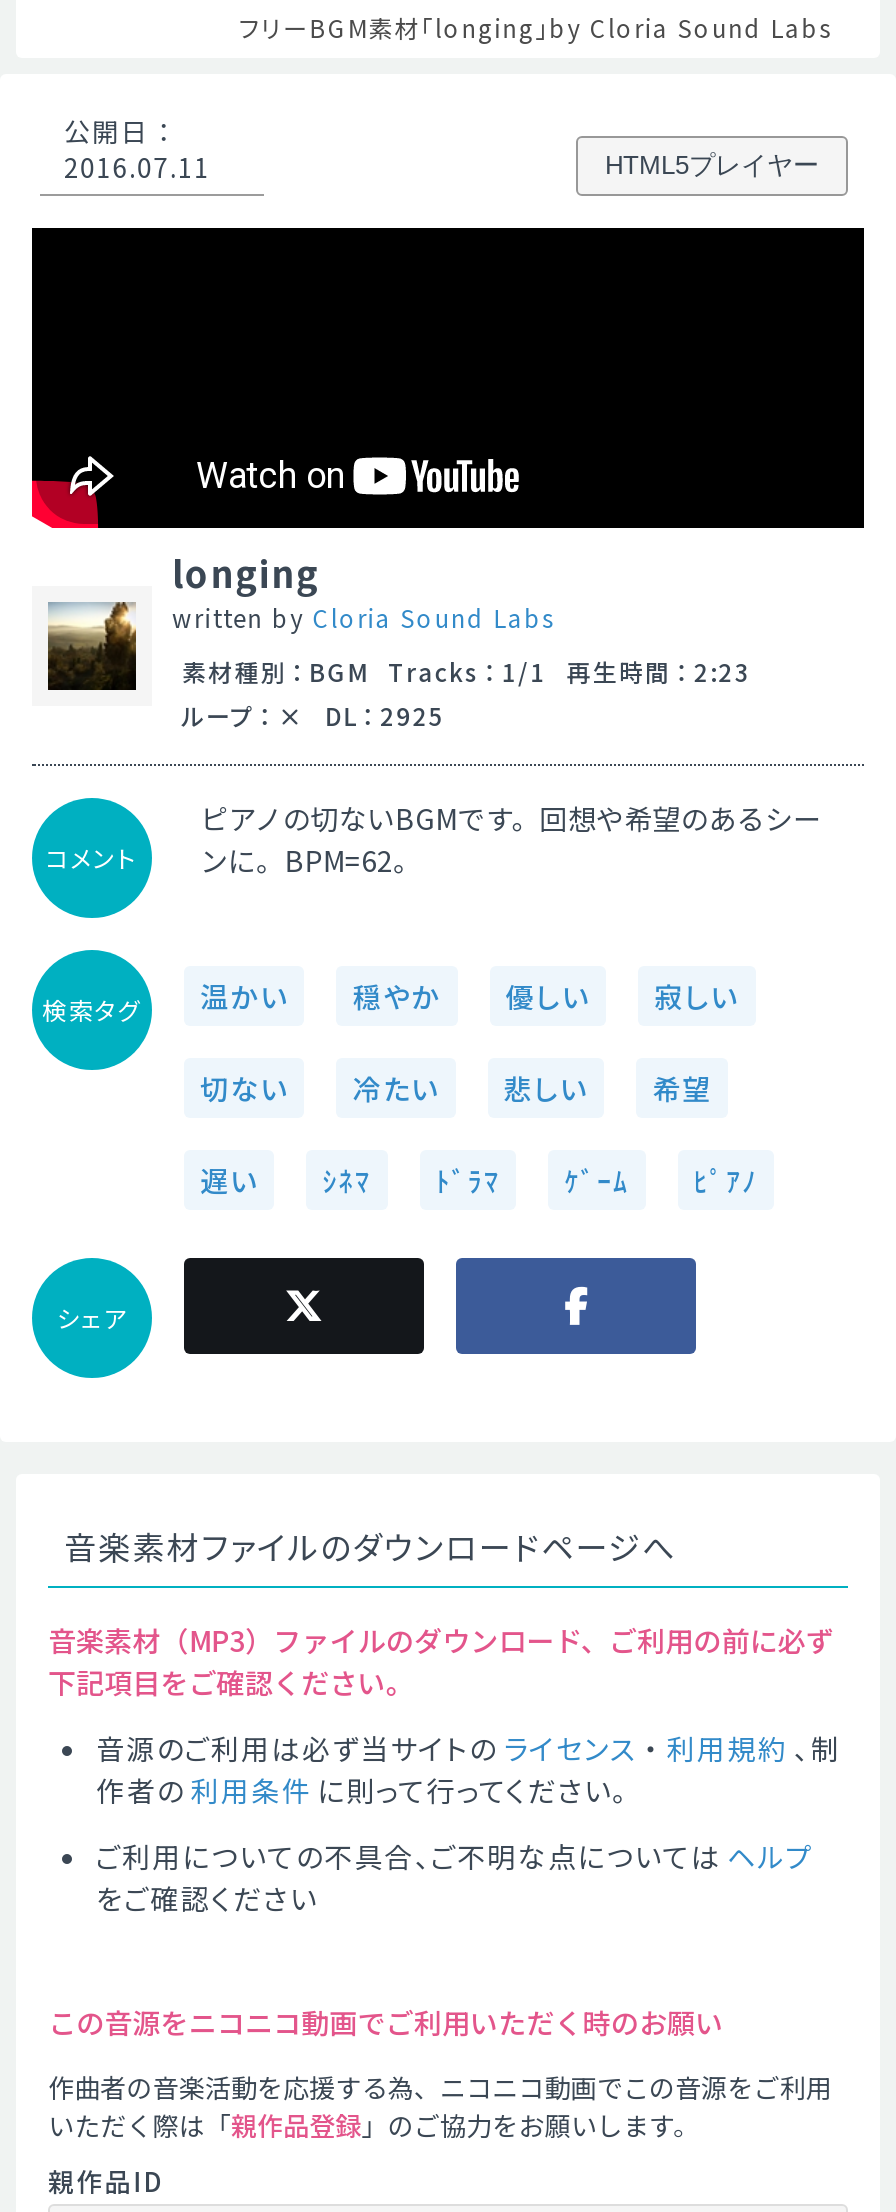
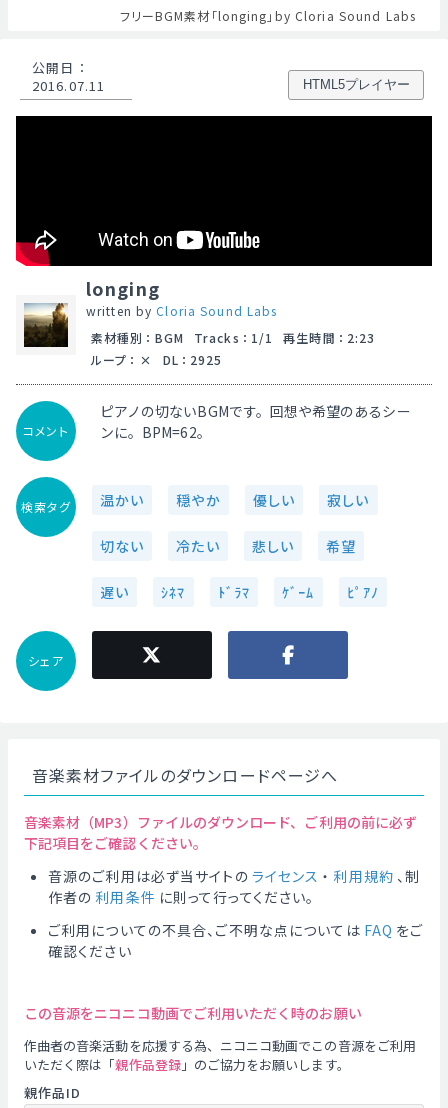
[96,1836,814,1918] ご利用についての不具合、ご不明な点については ヘルプ | をご確認ください -> [48,920,423,961] ご利用についての不具合、ご不明な点については FAQ をご | 確認ください

